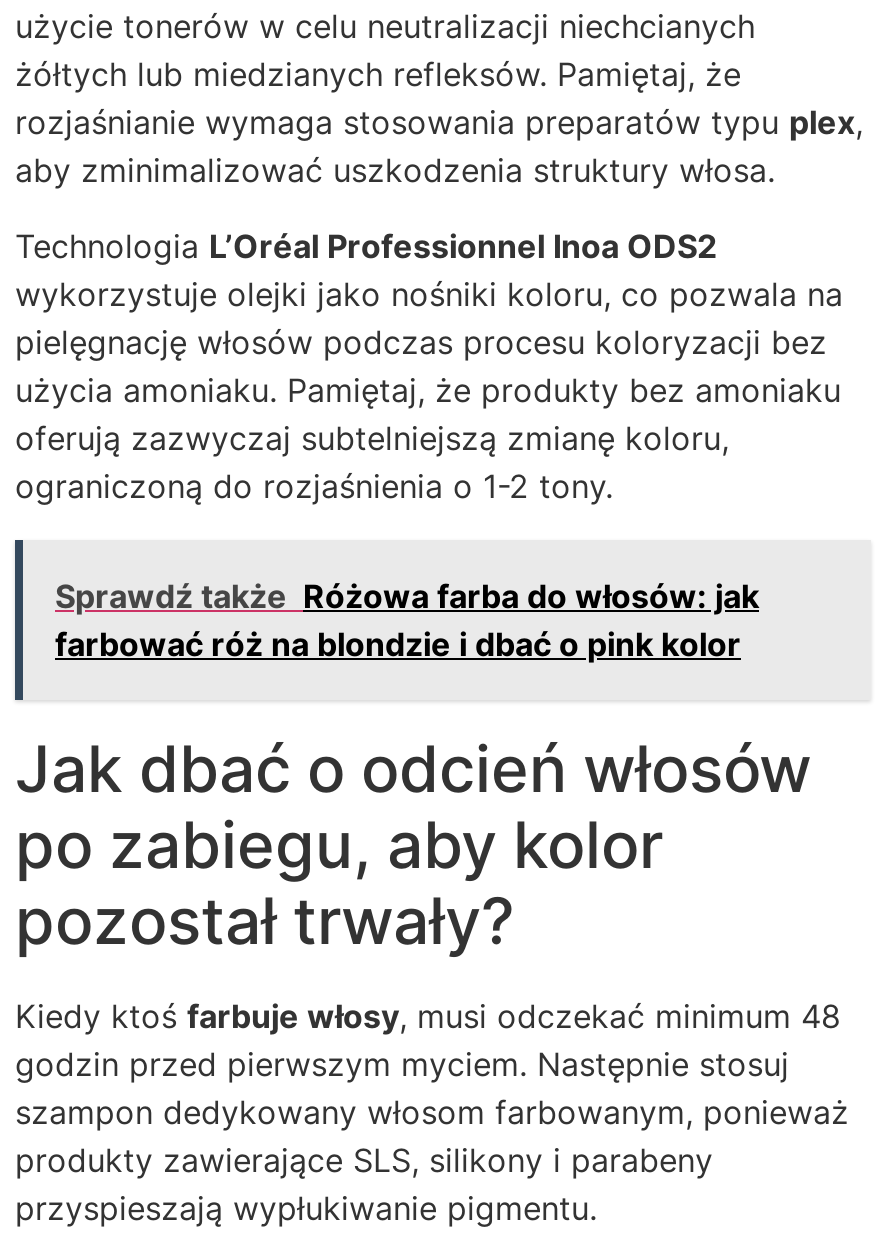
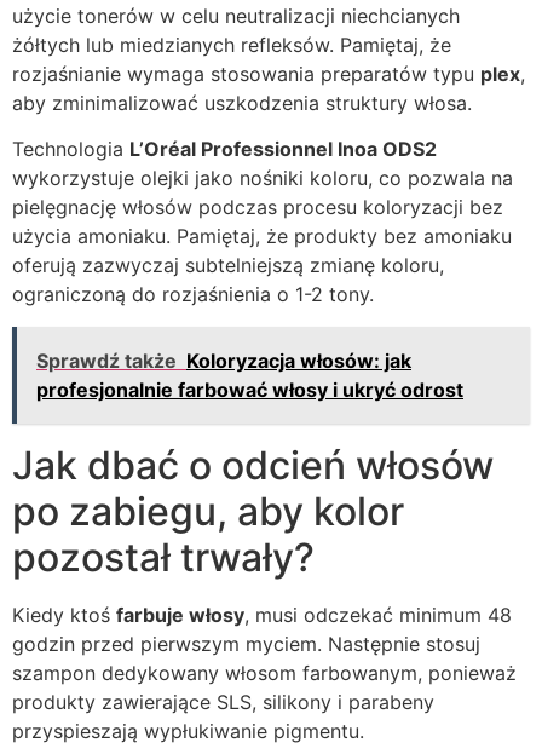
[55,575,759,663] Sprawdź także Różowa farba do włosów: jak | farbować róż na blondzie i dbać o pink kolor -> [36,348,463,401] Sprawdź także Koloryzacja włosów: jak | profesjonalnie farbować włosy i ukryć odrost

